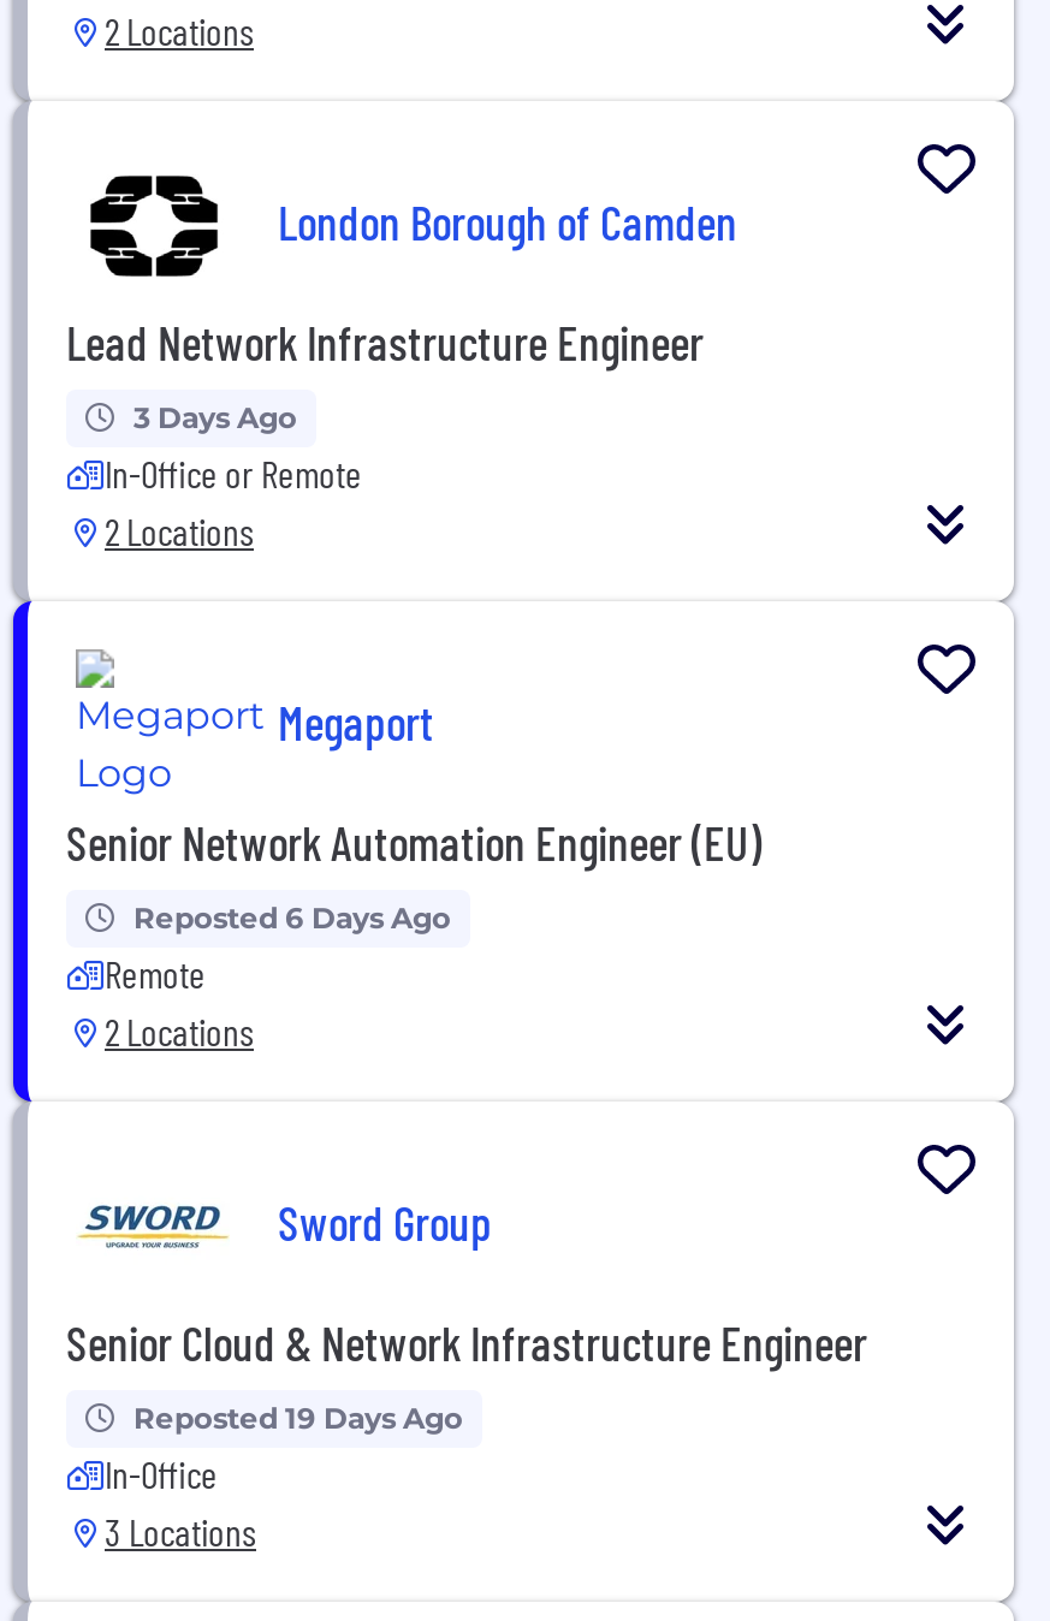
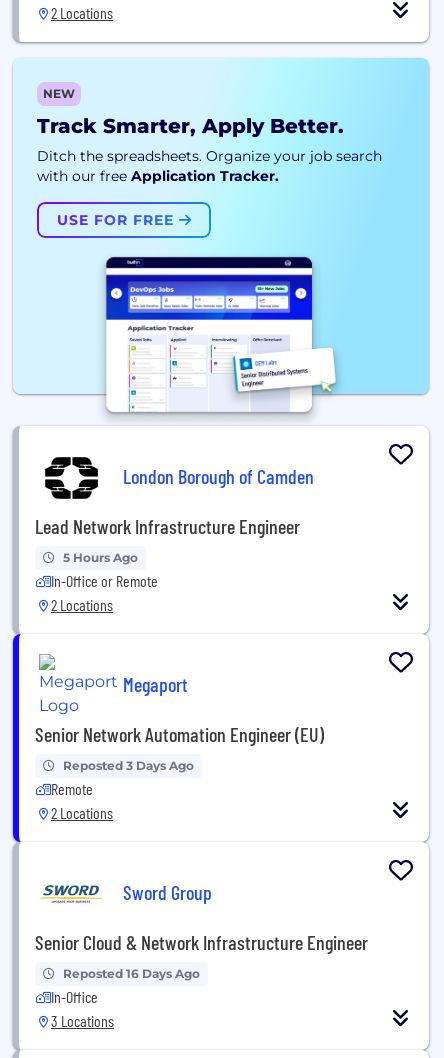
none -> [13,42,429,426] [image] | NEW | Track Smarter, Apply Better. | Ditch the spreadsheets. Organize your job search | with our free Application Tracker. | USE FOR FREE
[134,399,297,435] 3 Days Ago -> [63,550,138,565] 5 Hours Ago
[134,899,451,935] Reposted 6 Days Ago -> [63,758,194,773] Reposted 3 Days Ago
[134,1399,463,1435] Reposted 19 Days Ago -> [63,966,200,981] Reposted 16 Days Ago

